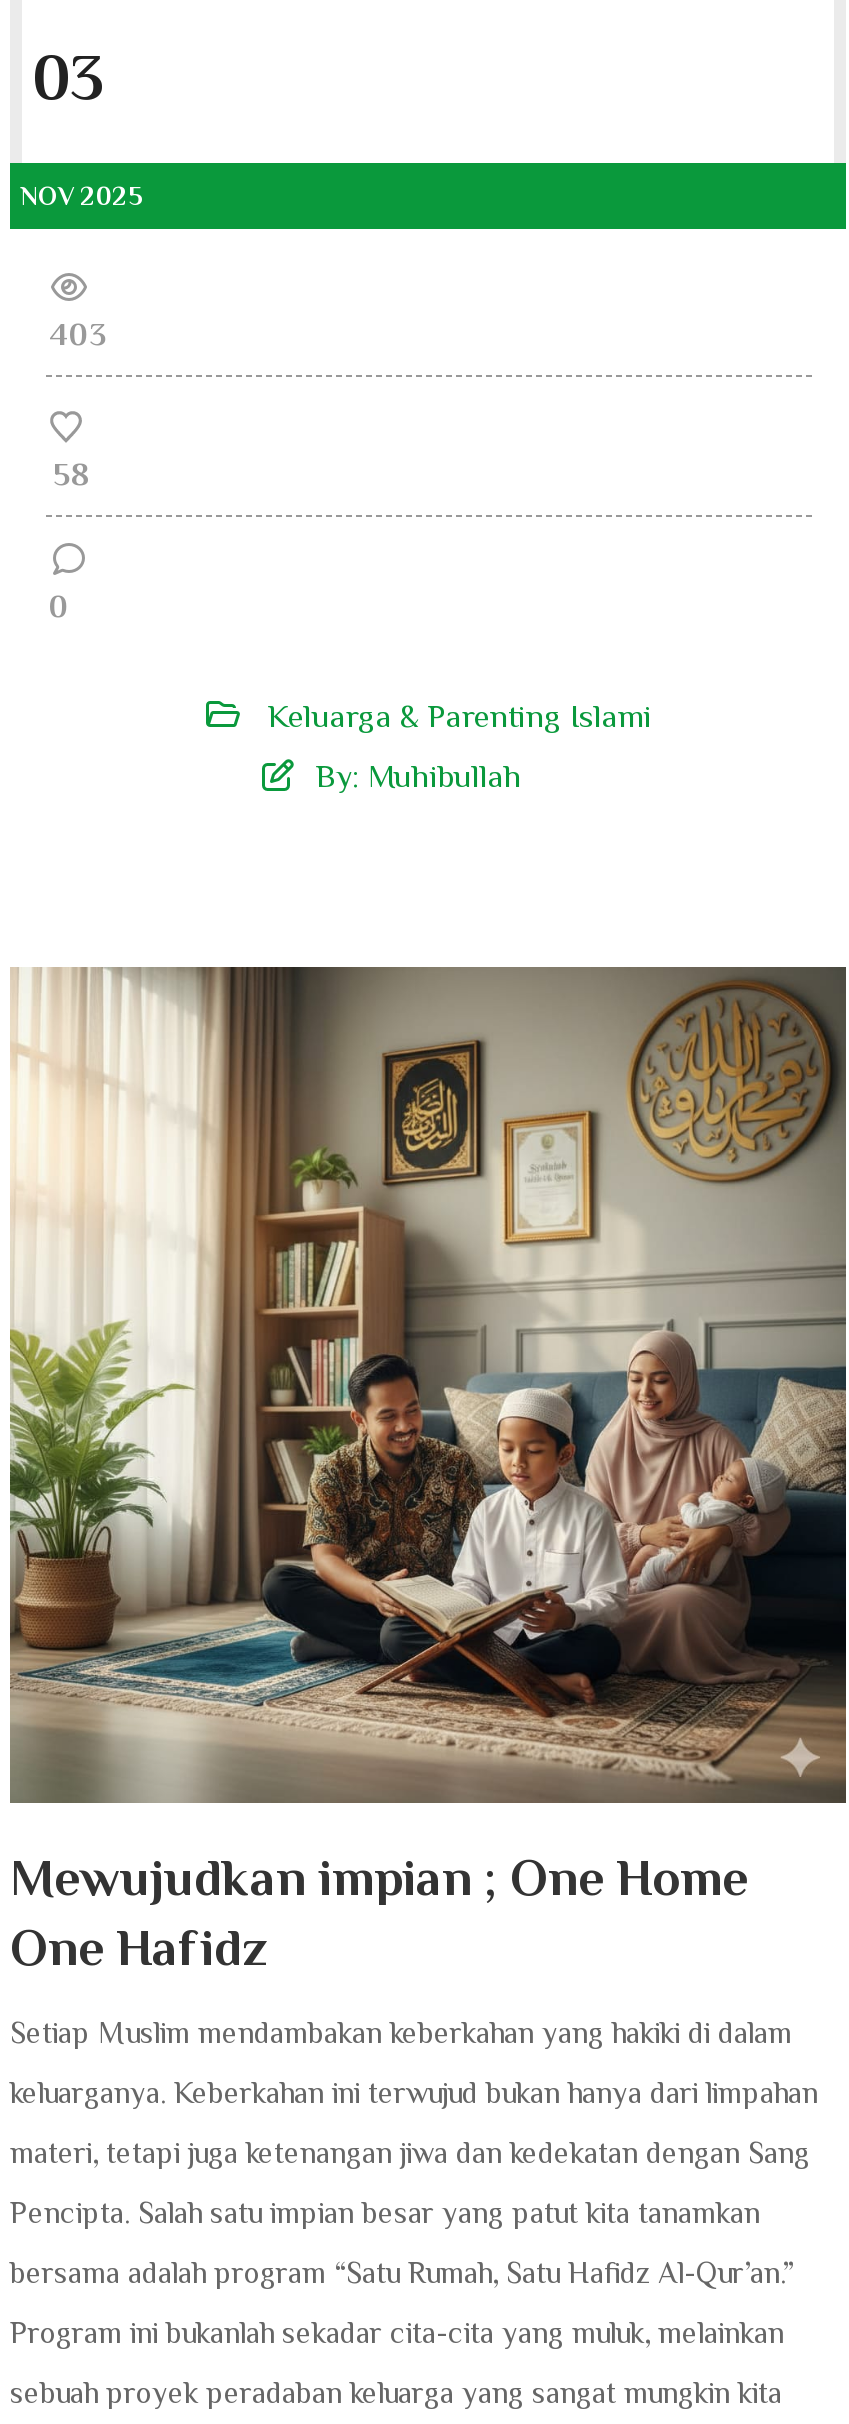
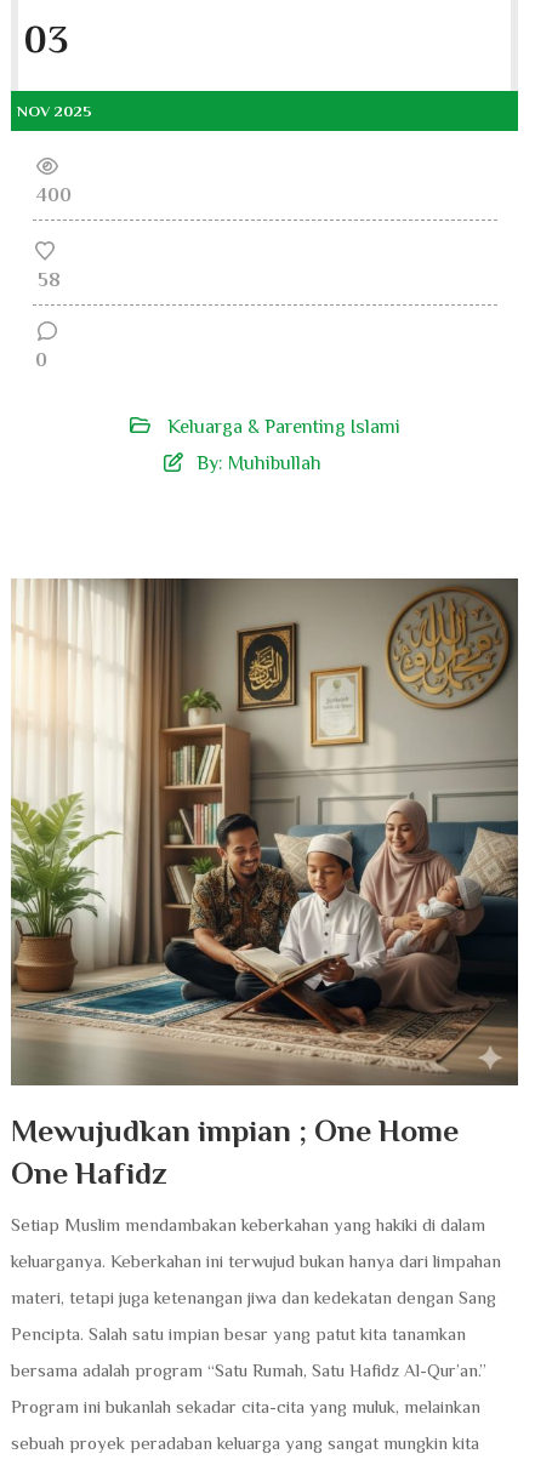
[49,318,107,354] 403 -> [35,185,71,207] 400

